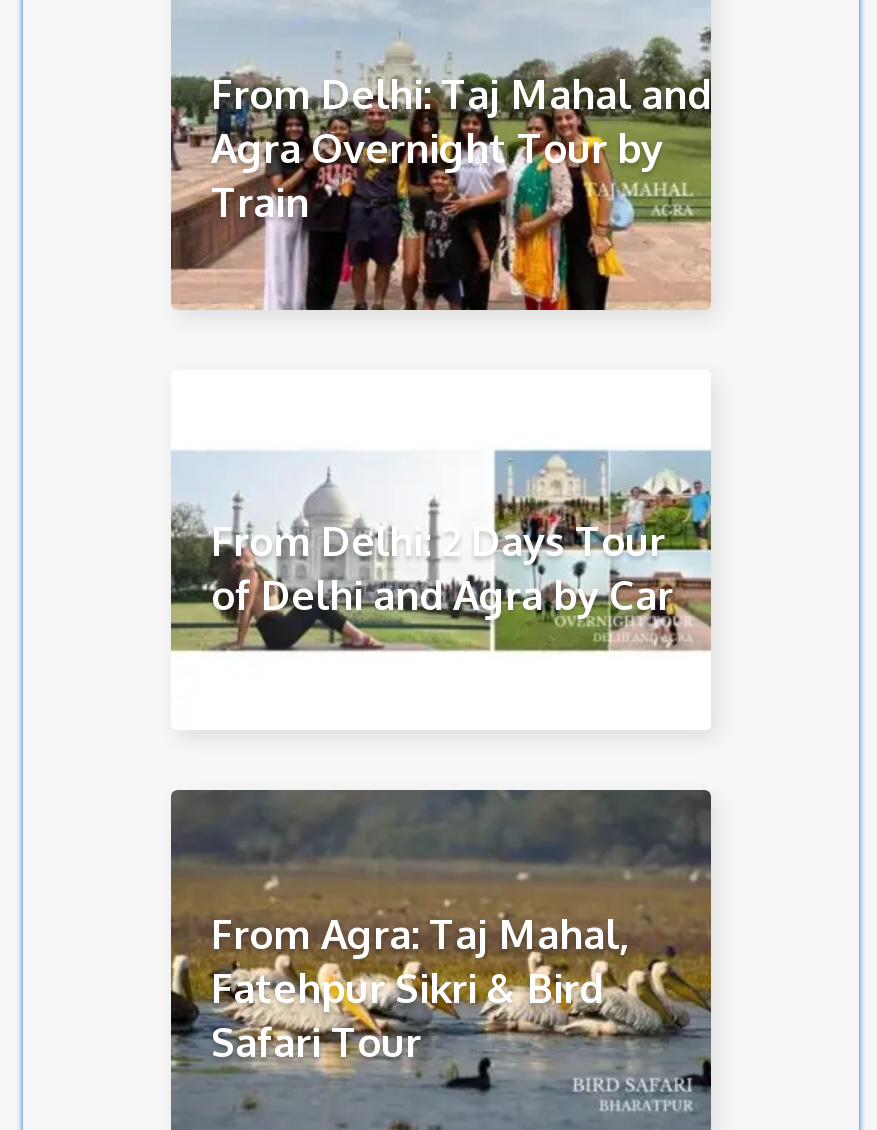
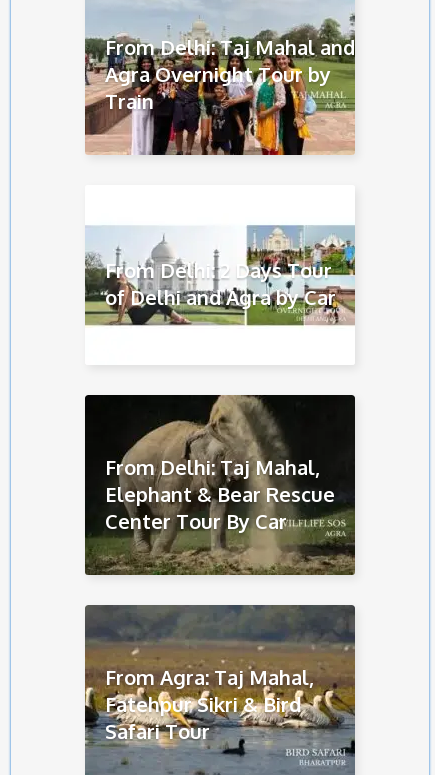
none -> [84,394,356,576] [image] | From Delhi: Taj Mahal, | Elephant & Bear Rescue | Center Tour By Car

